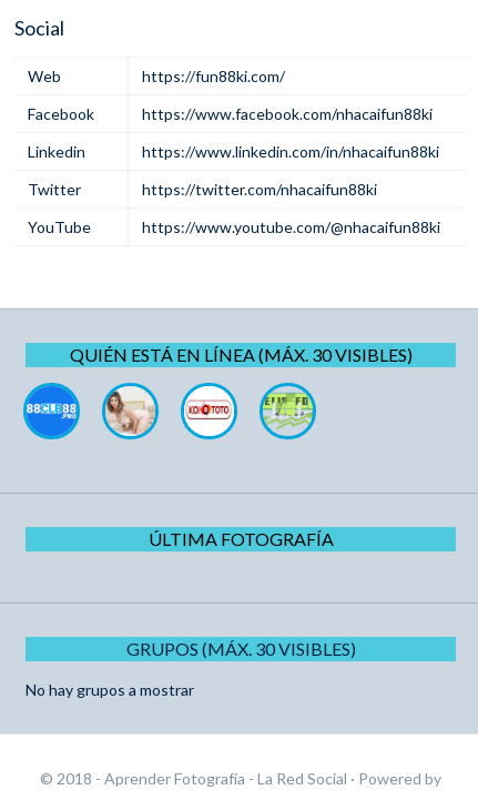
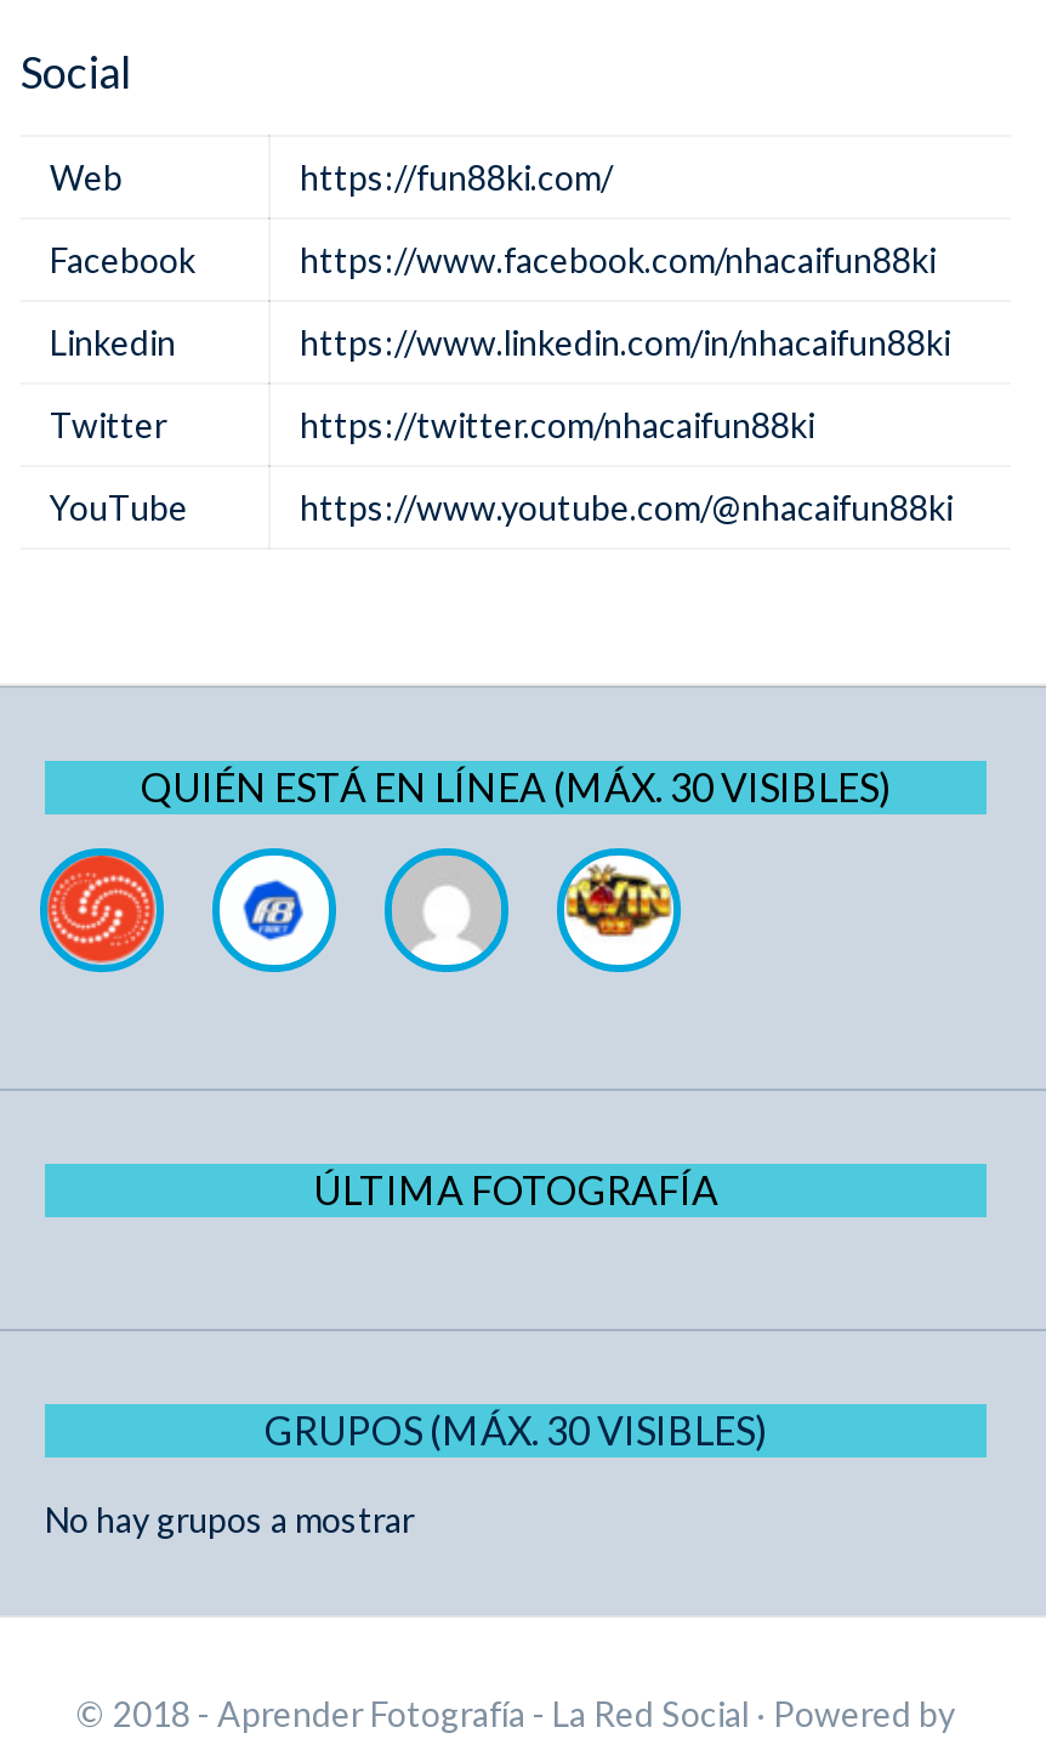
[26,386,77,436] [image] -> [45,853,157,967] [image]
[105,391,155,435] [image] -> [220,863,329,962] [image]
[184,386,234,431] [image] -> [392,856,501,950] [image]
[263,386,314,436] [image] -> [564,858,676,962] [image]

